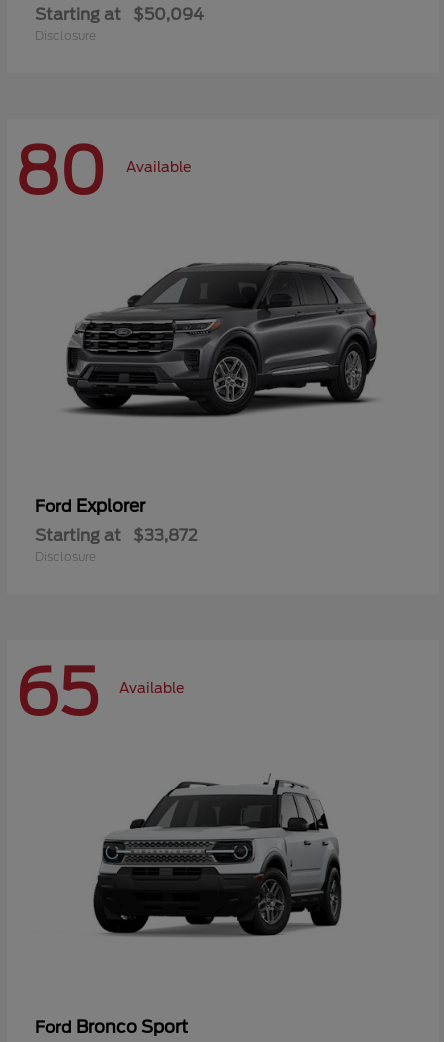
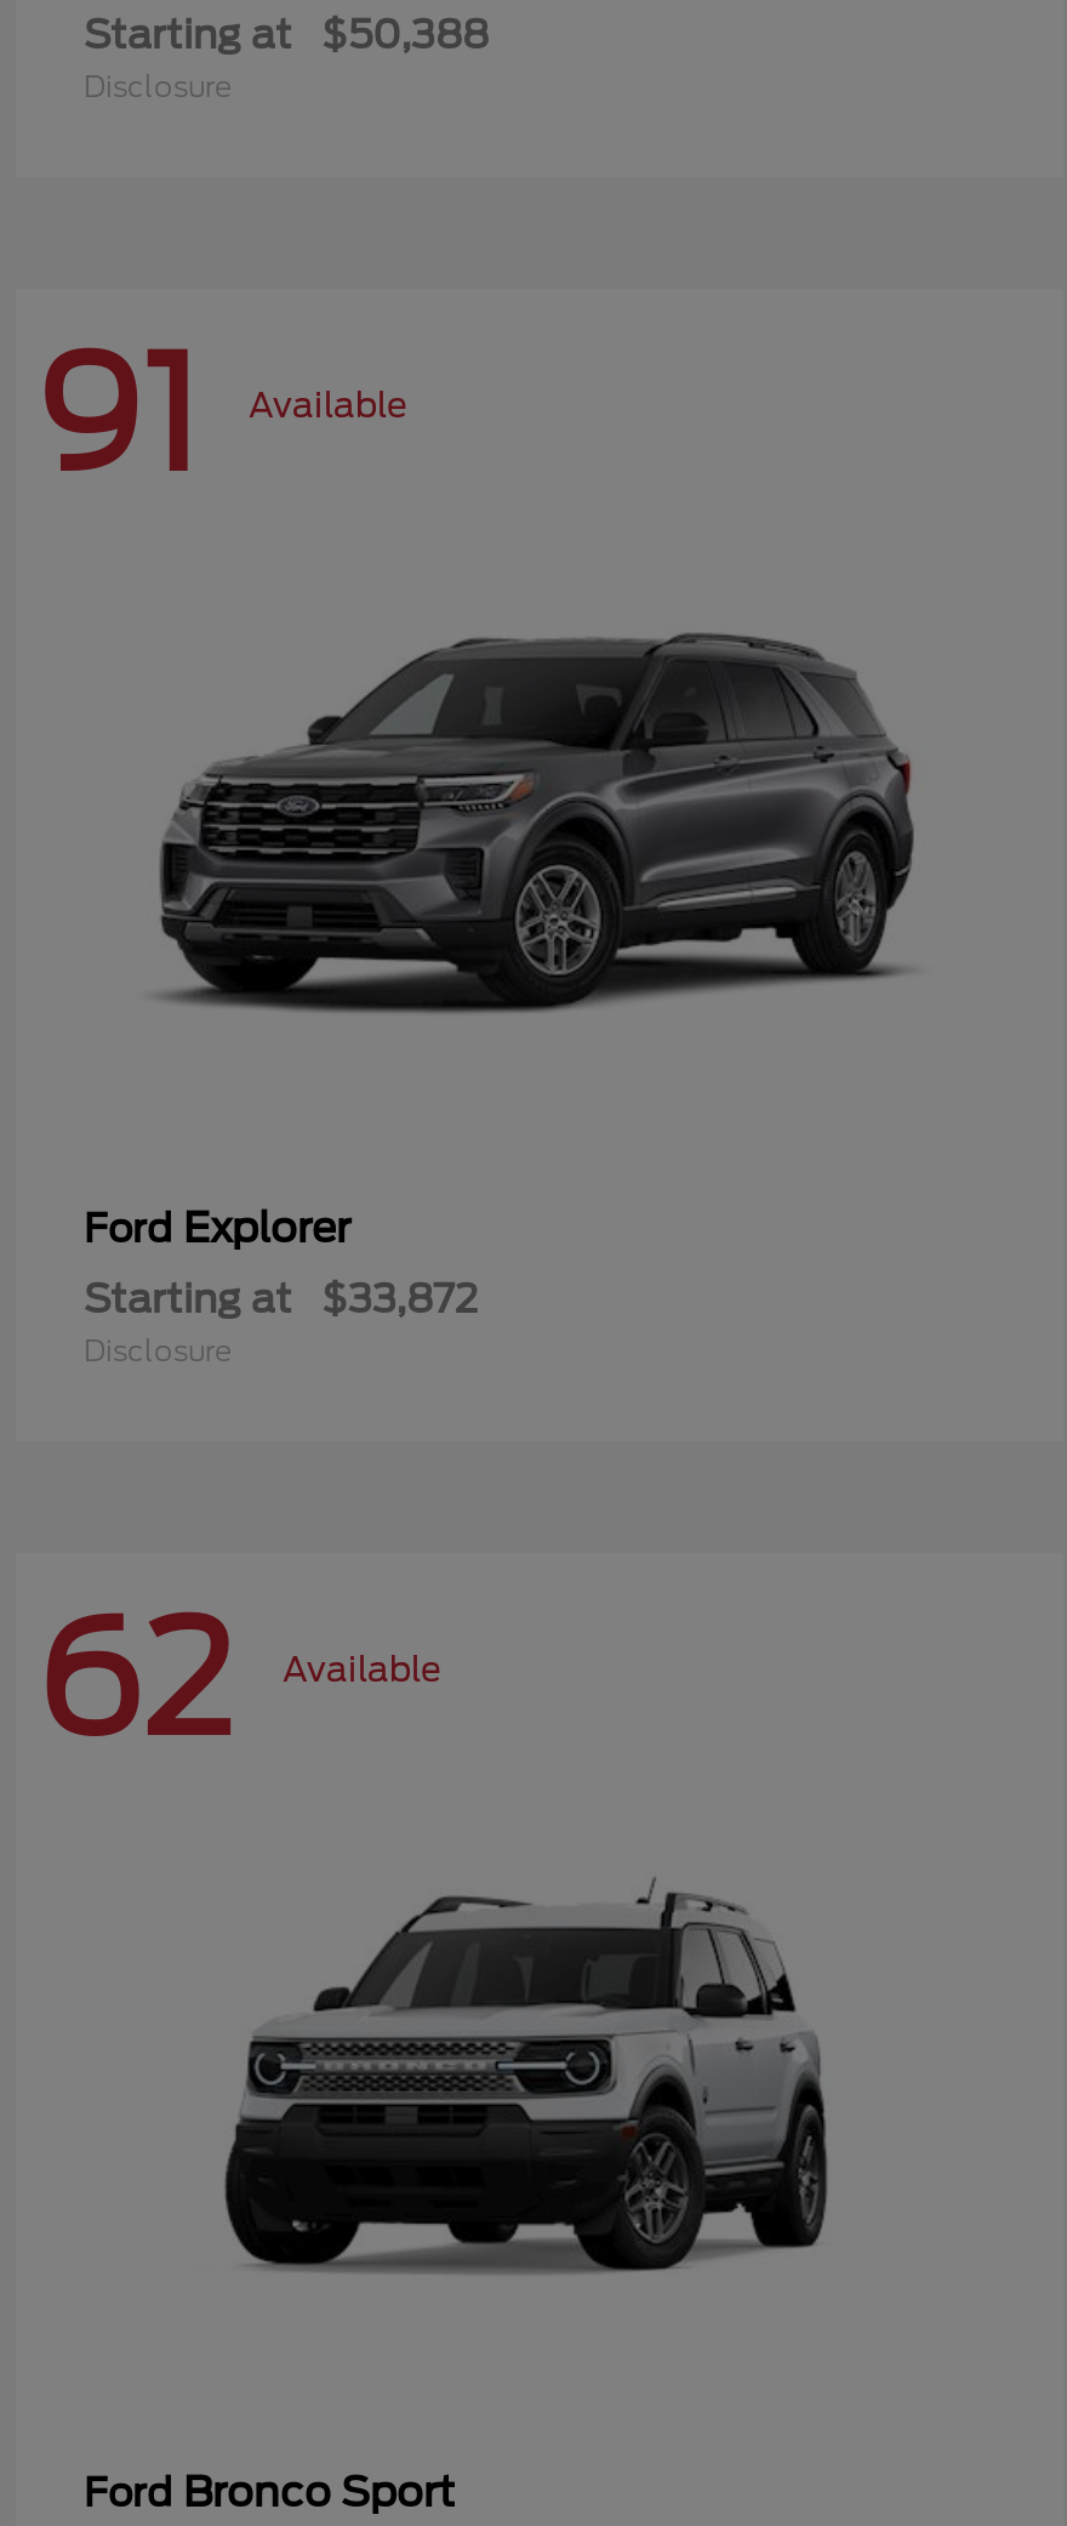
[35,5,204,24] Starting at $50,094 -> [84,12,489,58] Starting at $50,388
[15,133,191,209] 80 Available -> [35,324,406,508] 91 Available
[15,654,184,730] 65 Available -> [35,1588,440,1772] 62 Available

